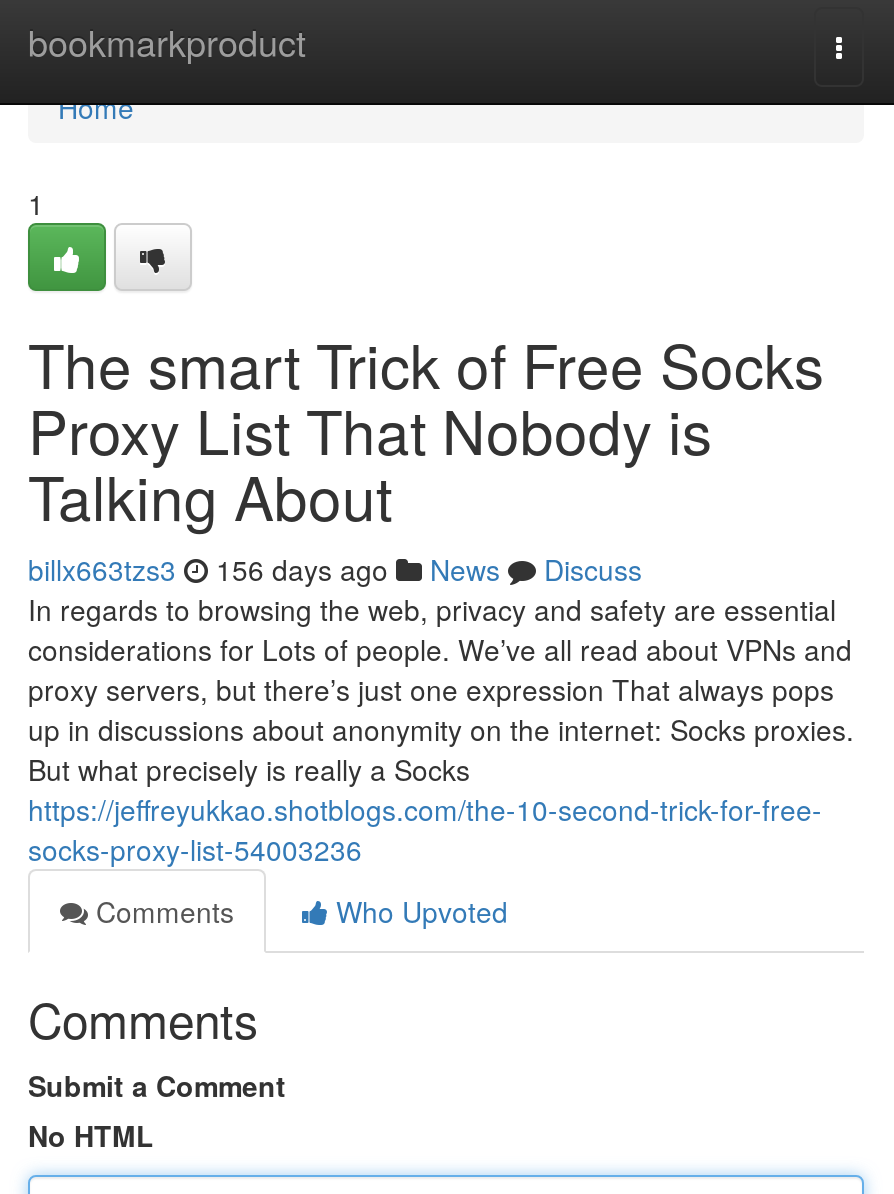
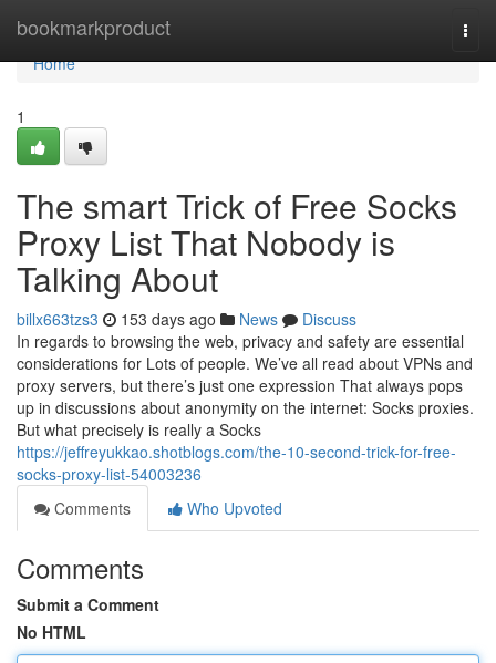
[28,549,642,589] billx663tzs3 156 days ago News Discuss -> [17,308,356,330] billx663tzs3 153 days ago News Discuss

